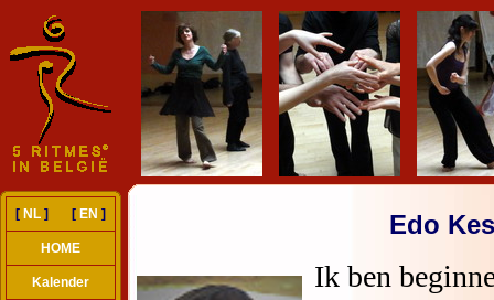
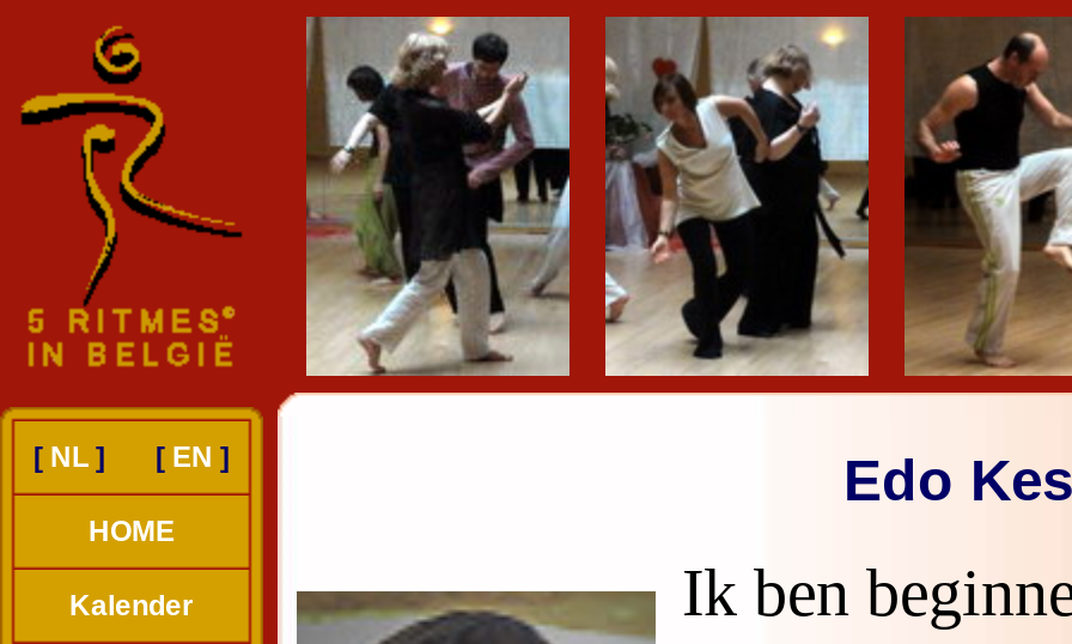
[140,11,262,178] [image] -> [304,14,572,376] [image]
[278,10,401,178] [image] -> [603,14,871,378] [image]
[416,11,491,178] [image] -> [904,17,1065,378] [image]

